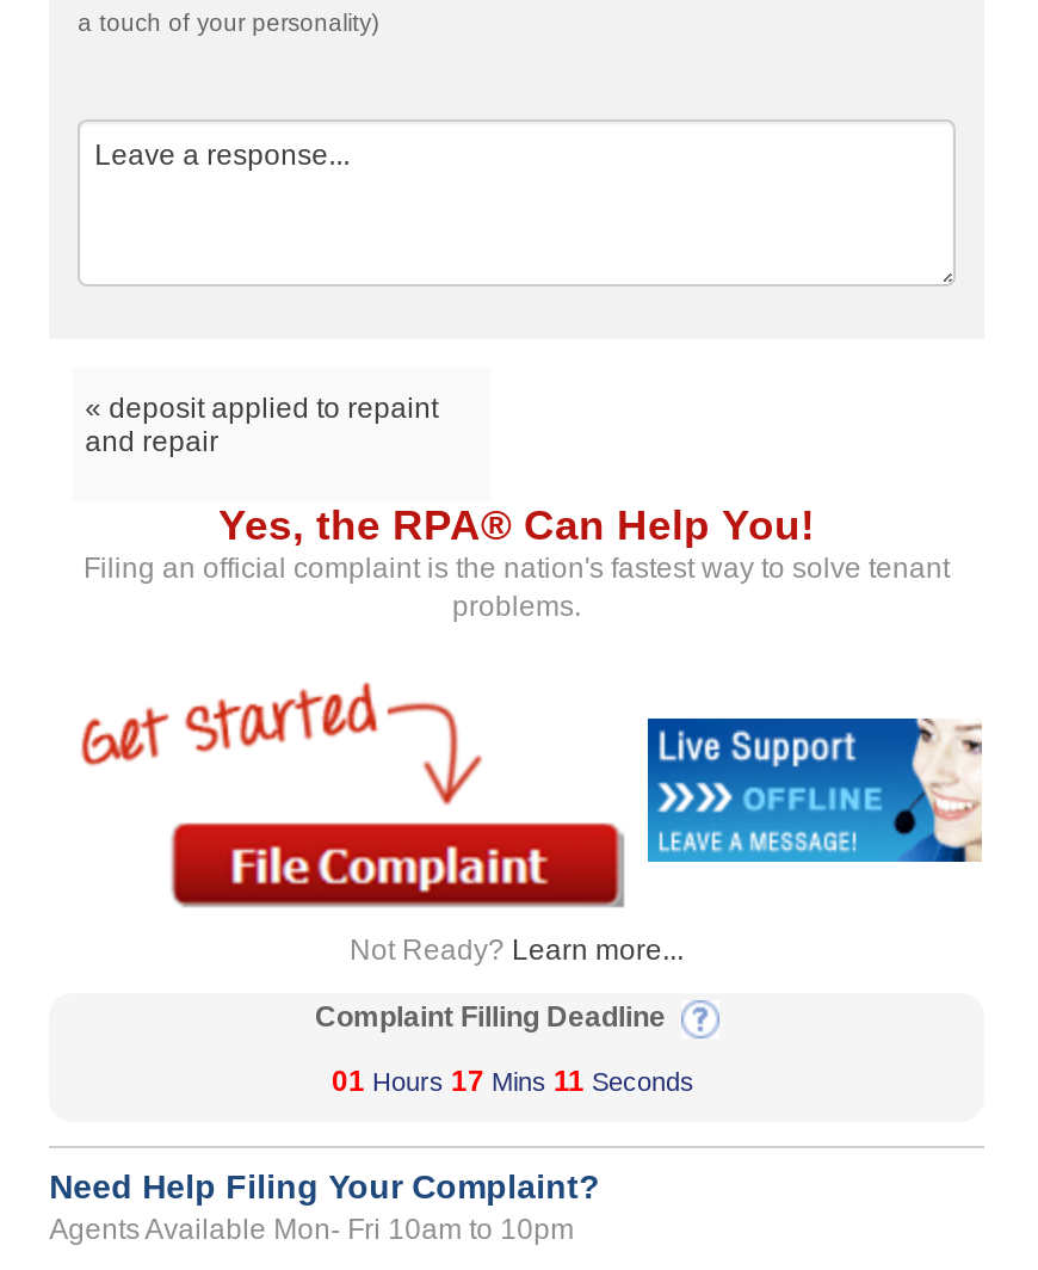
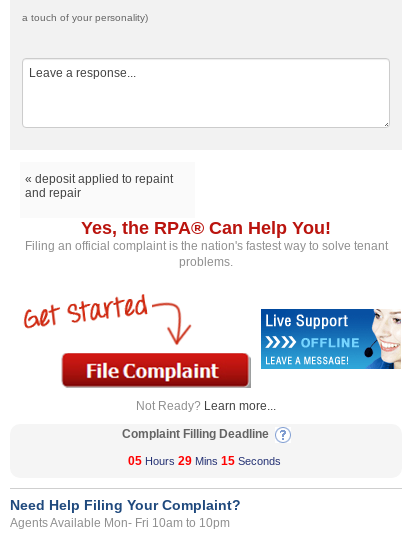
[332,1065,702,1098] 01 Hours 17 Mins 11 Seconds -> [128,454,284,468] 05 Hours 29 Mins 15 Seconds

